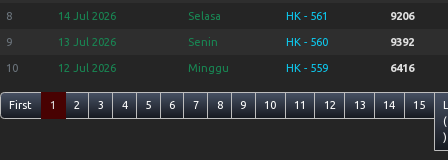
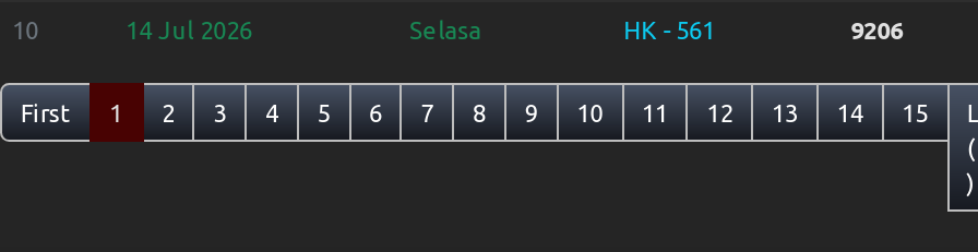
[6,10,12,22] 8 -> [12,17,38,43] 10
[6,36,414,74] 9 | 13 Jul 2026 | Senin | HK - 560 | 9392 | 10 | 12 Jul 2026 | Minggu | HK - 559 | 6416 -> none

